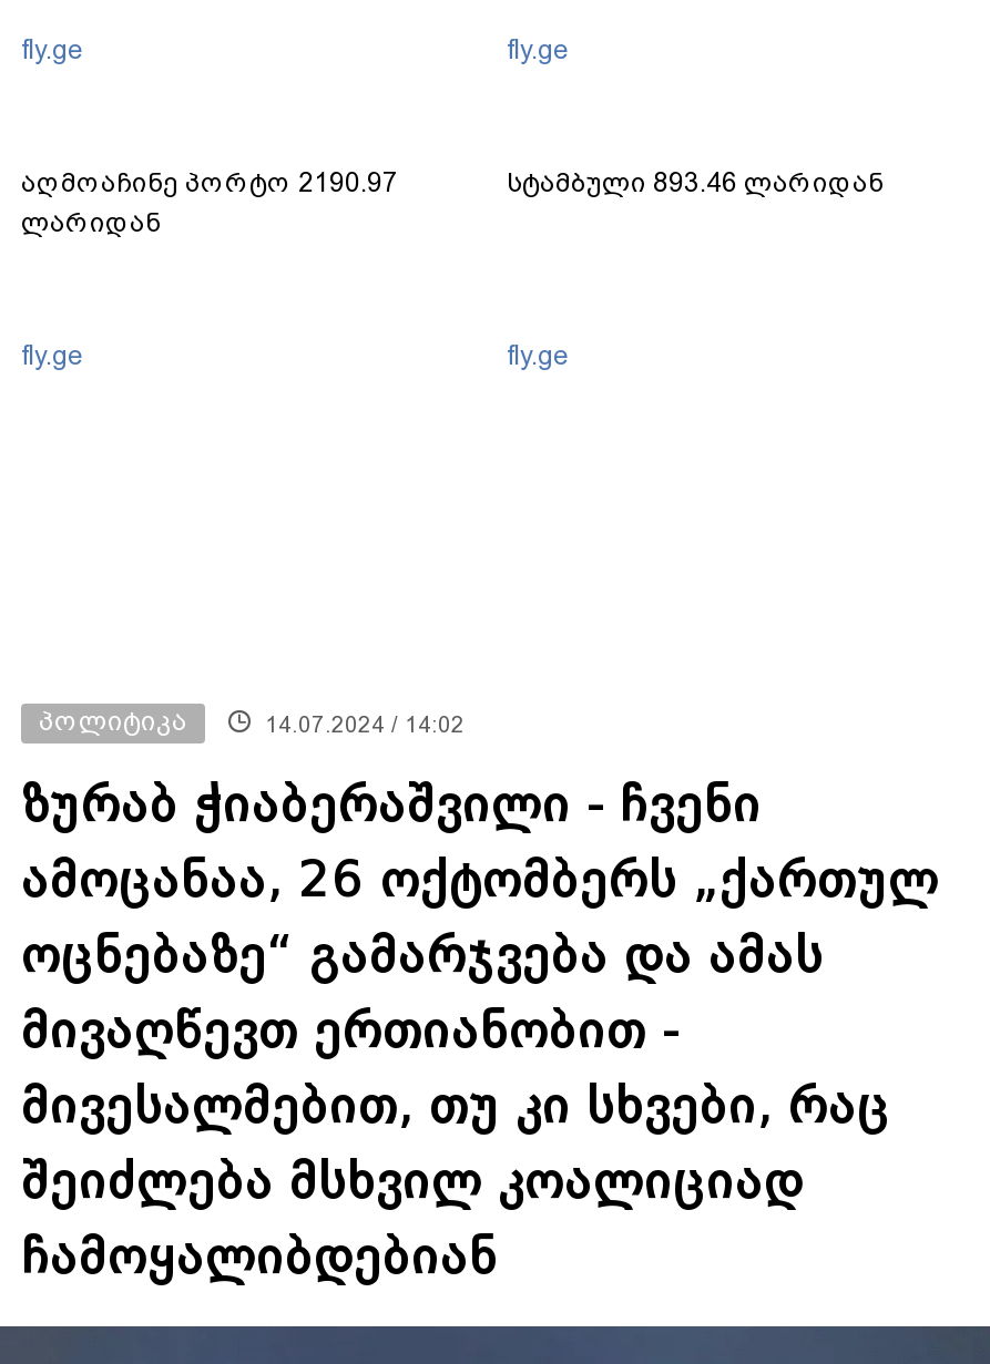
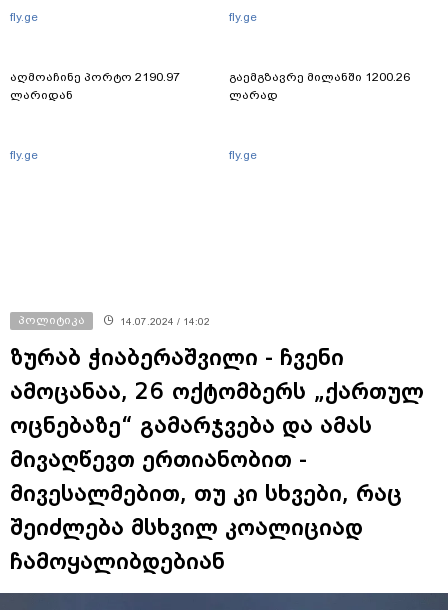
[507,167,884,198] სტამბული 893.46 ლარიდან -> [229,70,410,102] გაემგზავრე მილანში 1200.26 | ლარად

